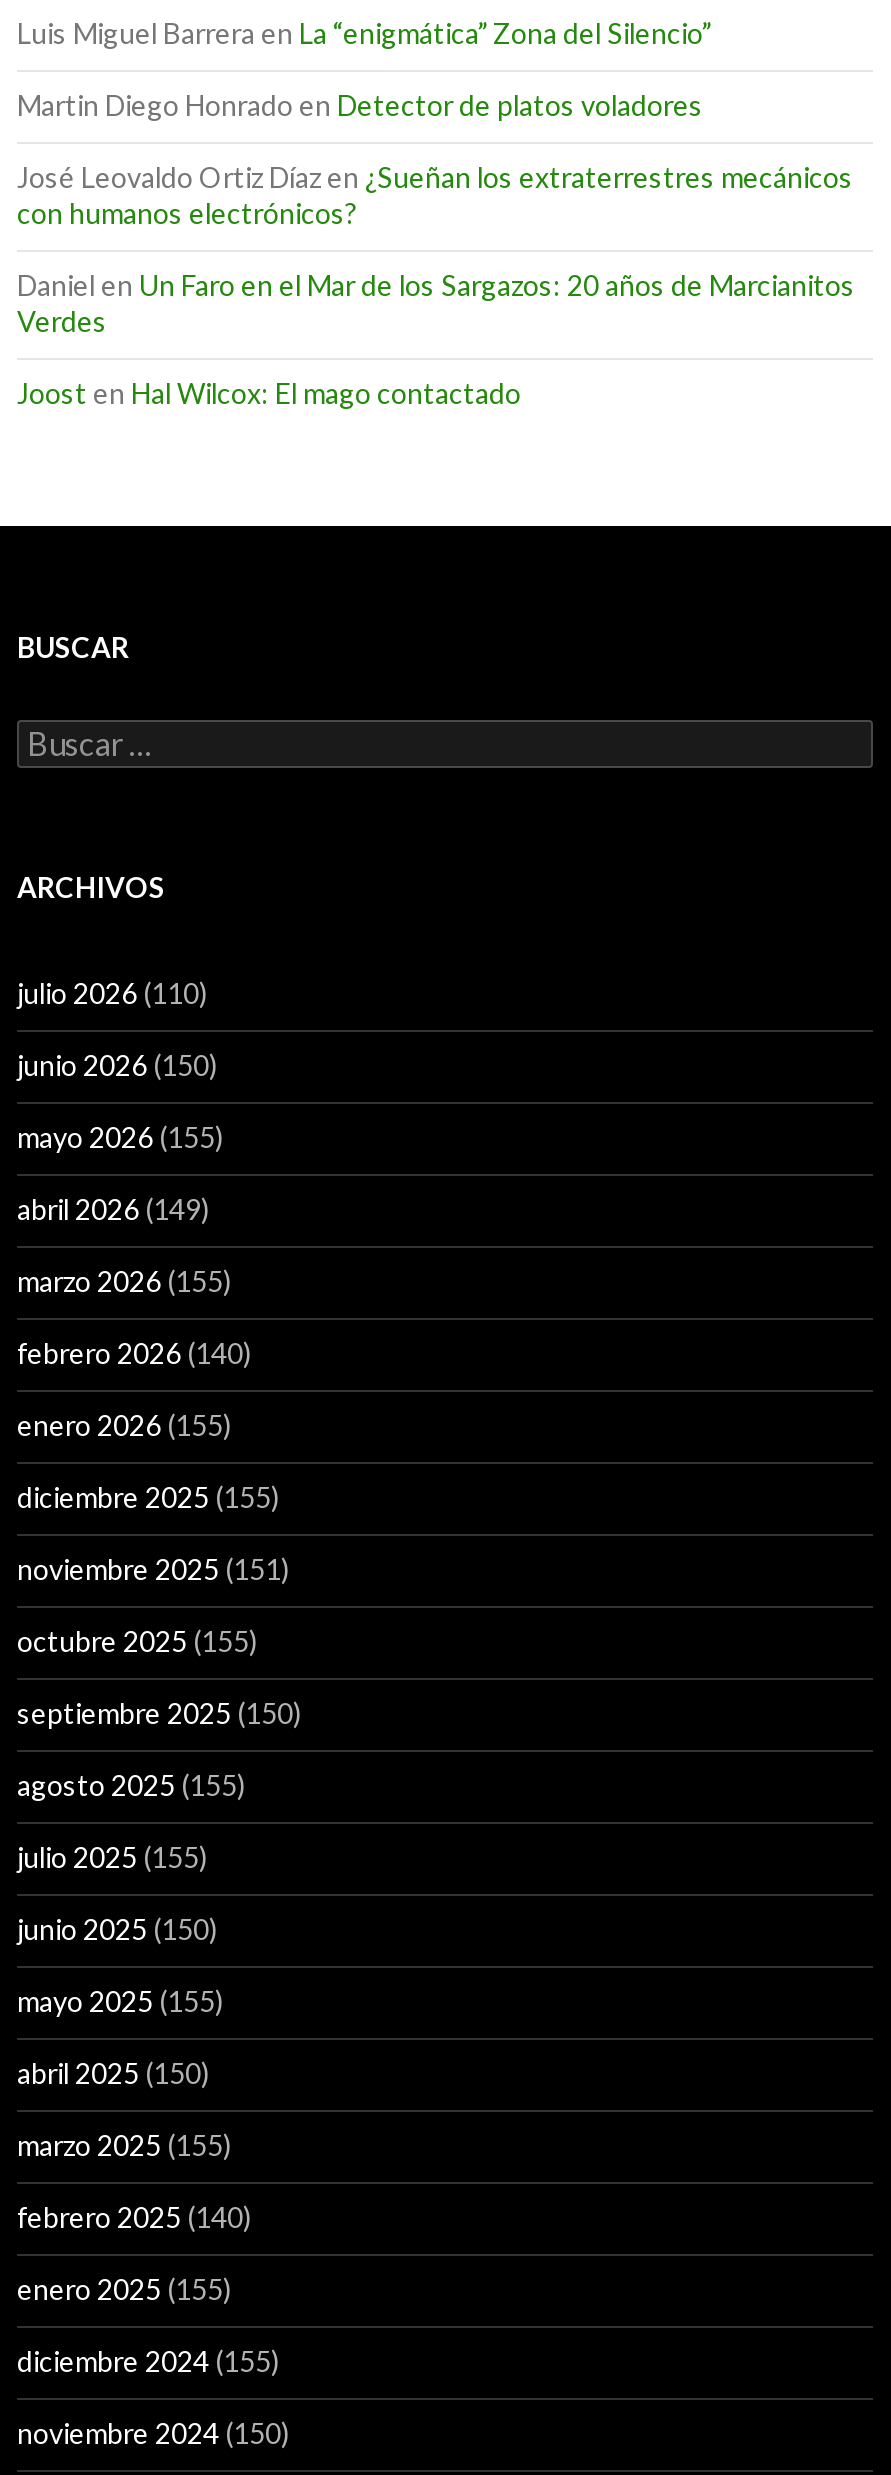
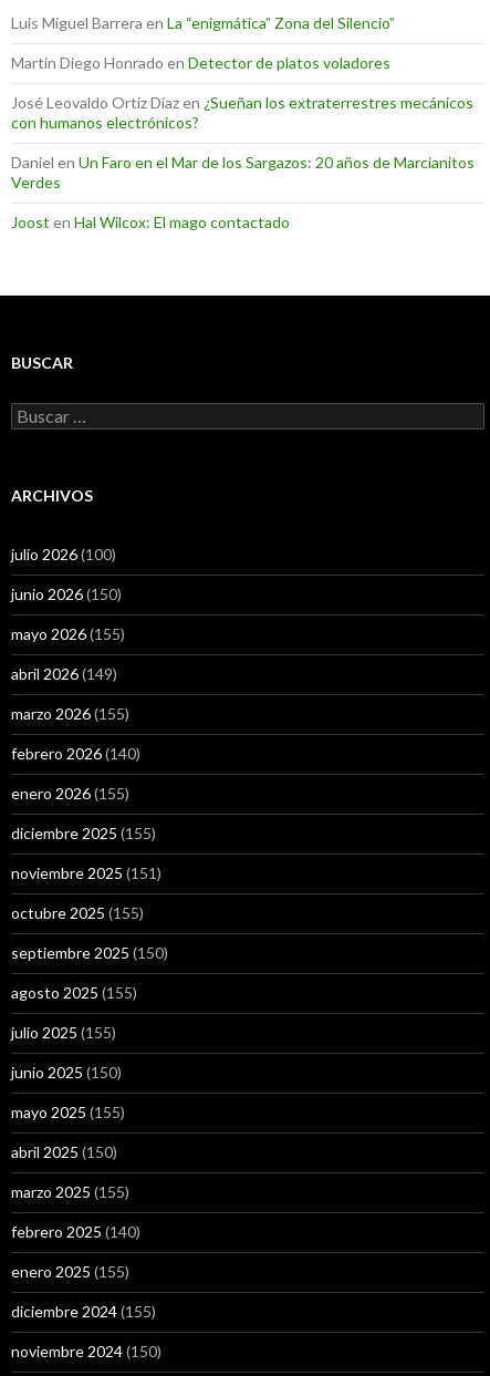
[17,976,207,1010] julio 2026 (110) -> [11,545,116,563] julio 2026 (100)

